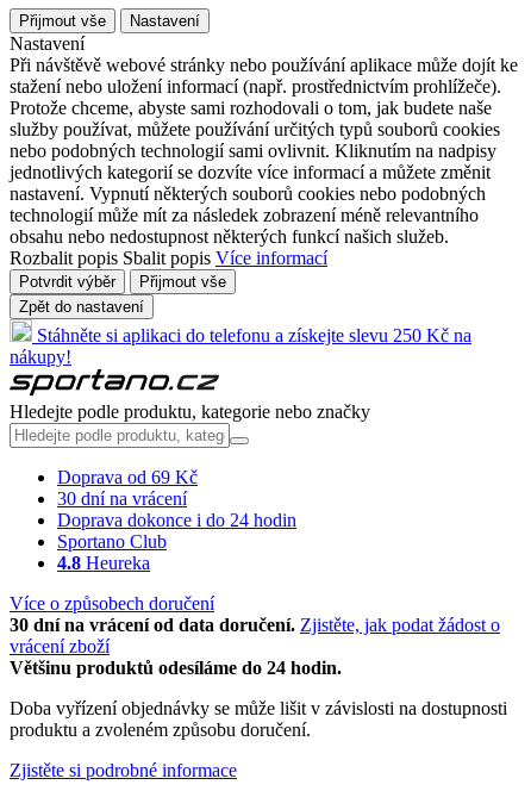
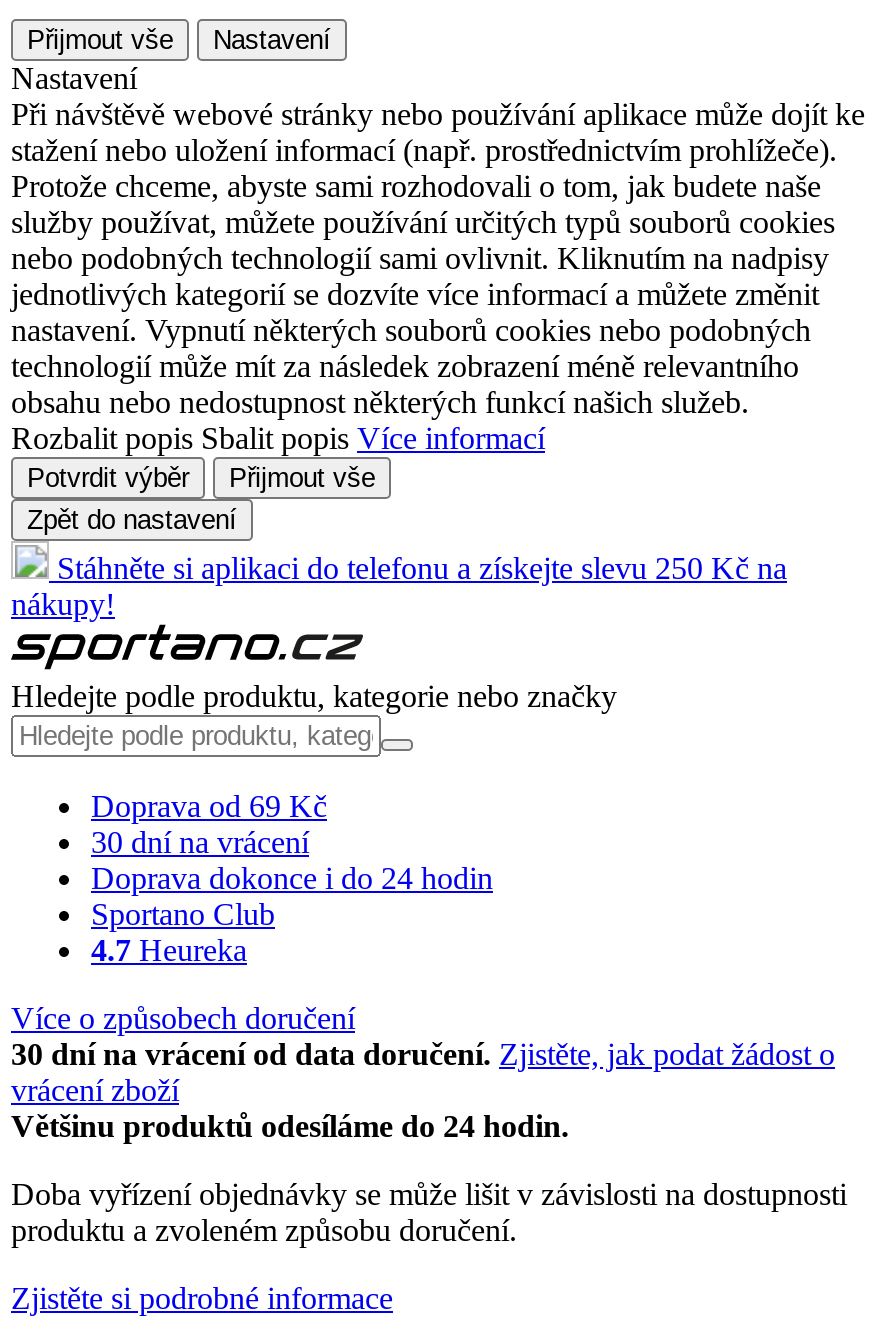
[57,553,150,573] 4.8 Heureka -> [91,933,247,967] 4.7 Heureka

